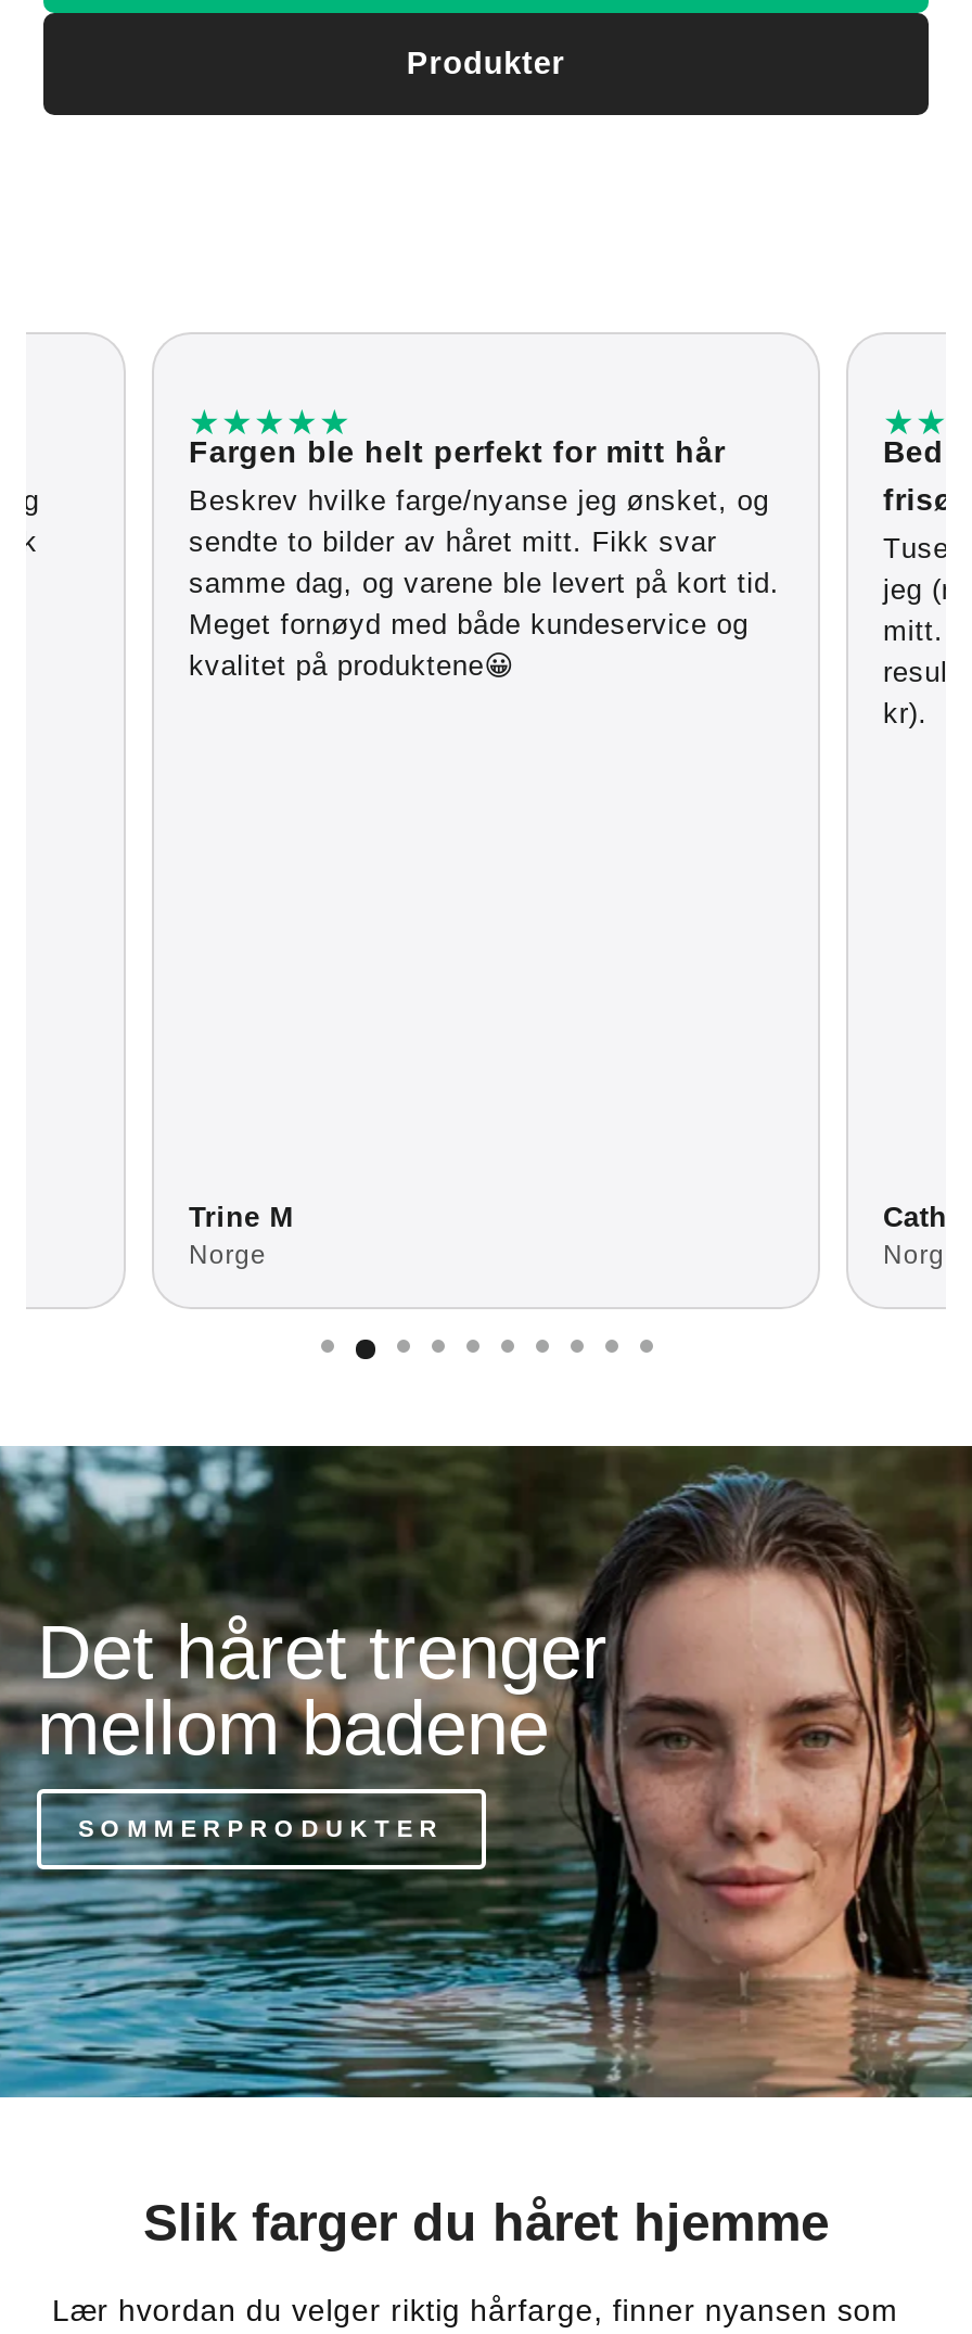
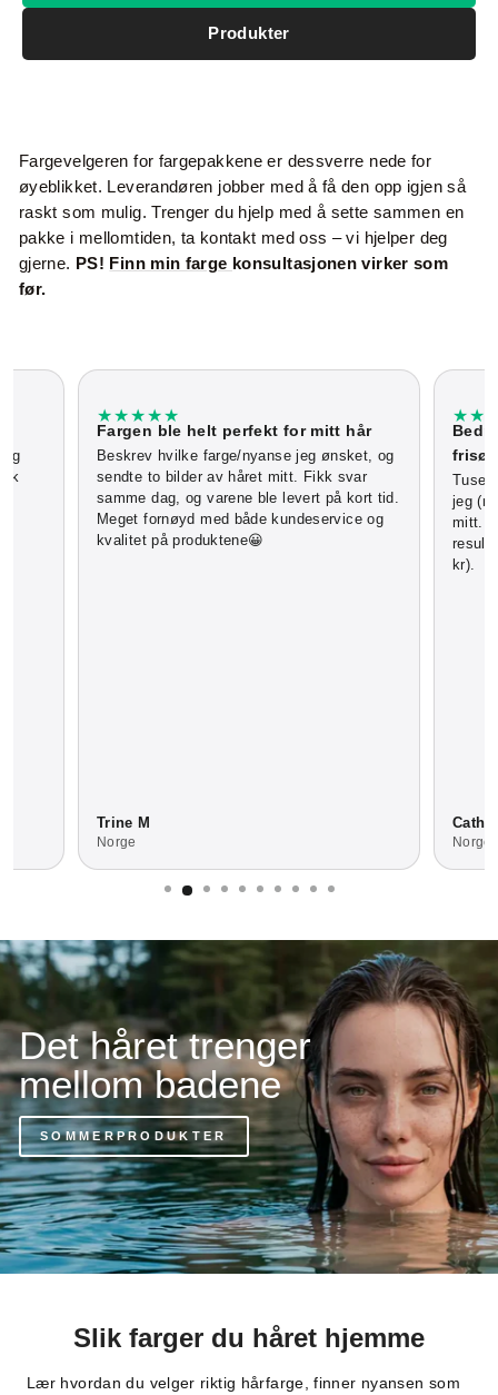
none -> [19,152,466,298] Fargevelgeren for fargepakkene er dessverre nede for | øyeblikket. Leverandøren jobber med å få den opp igjen så | raskt som mulig. Trenger du hjelp med å sette sammen en | pakke i mellomtiden, ta kontakt med oss – vi hjelper deg | gjerne. PS! Finn min farge konsultasjonen virker som | før.
moved [7,1446,965,2097] -> [3,940,495,1274]: [image]

